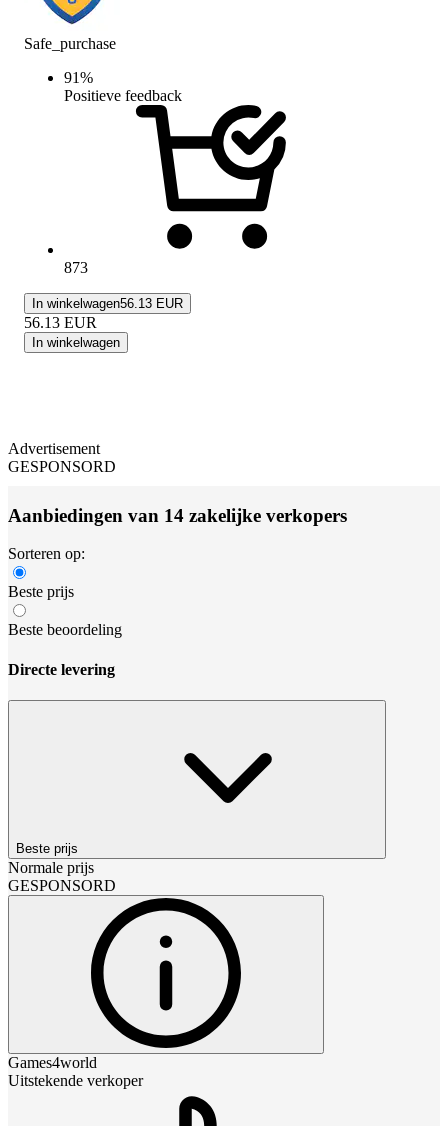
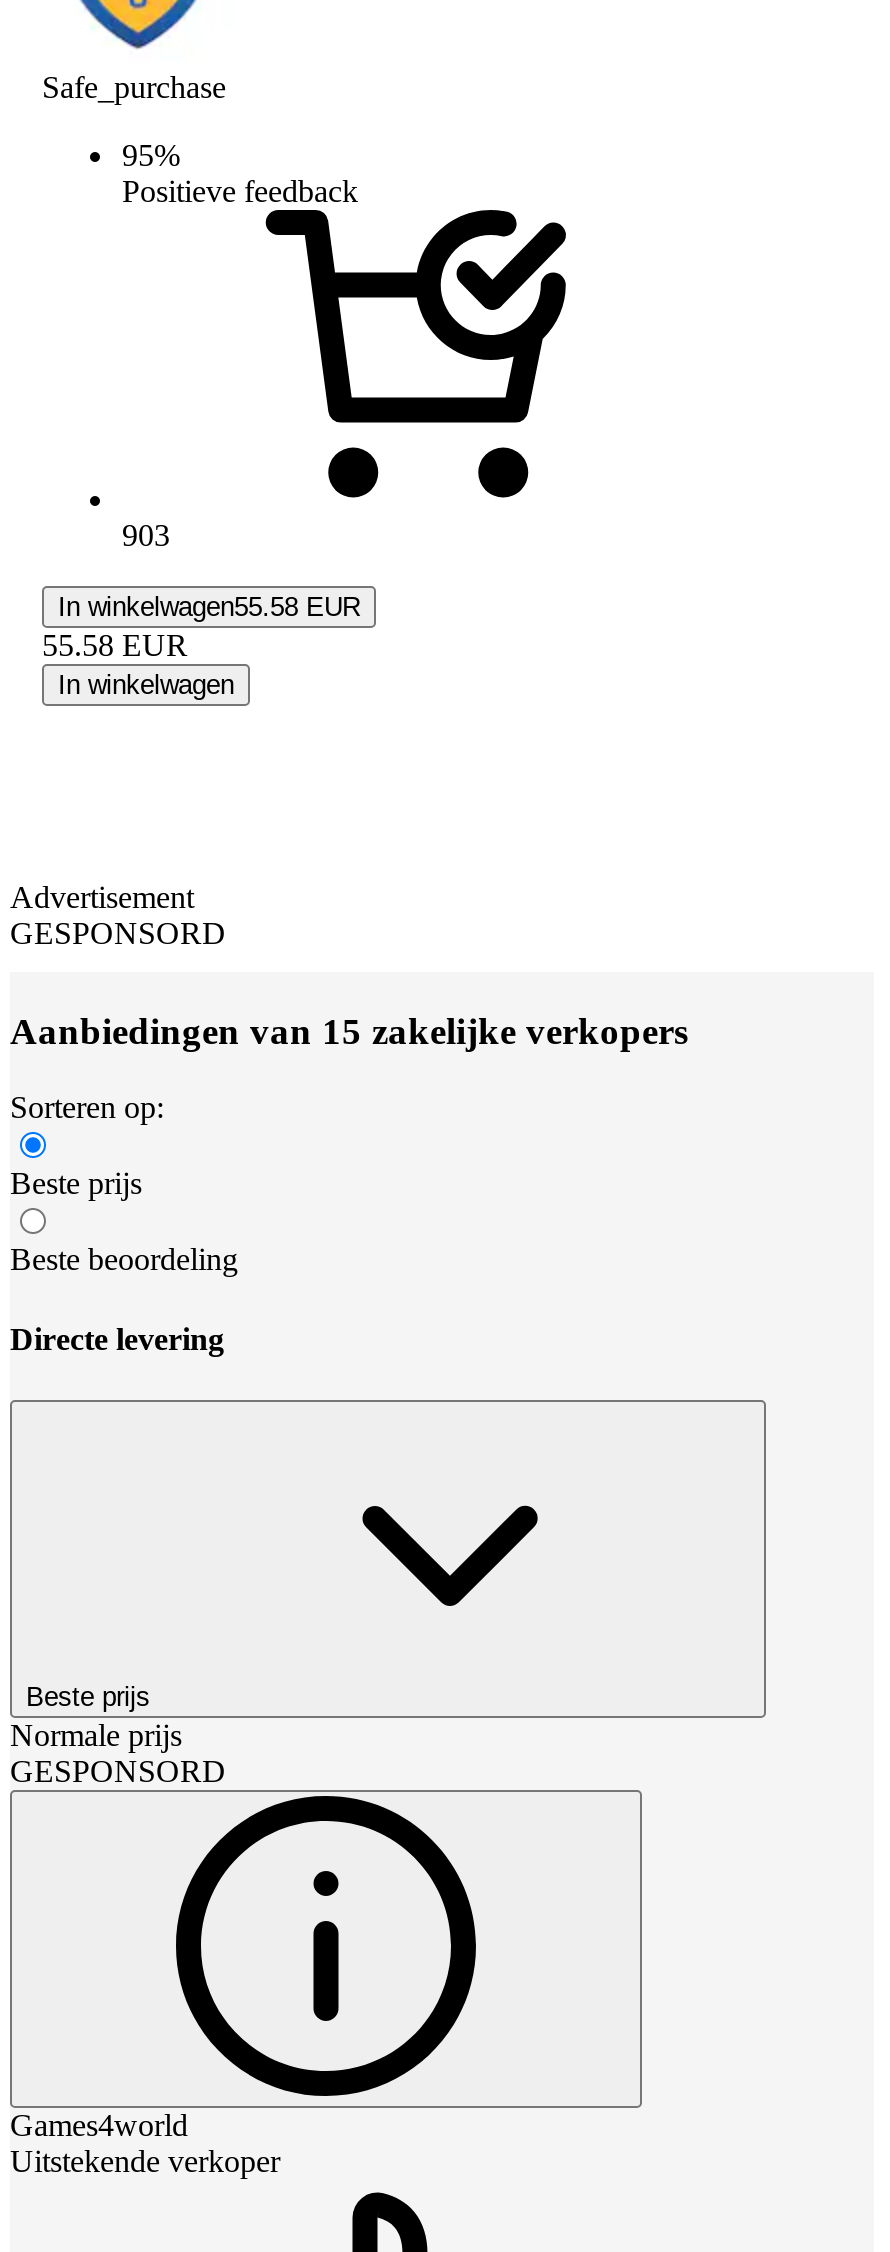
[64,69,93,86] 91% -> [122,138,180,172] 95%
[64,259,88,276] 873 -> [122,518,170,552] 903
[32,296,183,311] In winkelwagen56.13 EUR -> [58,592,360,622] In winkelwagen55.58 EUR
[24,314,97,331] 56.13 EUR -> [42,628,188,662] 55.58 EUR
[8,504,347,525] Aanbiedingen van 14 zakelijke verkopers -> [10,1009,688,1051] Aanbiedingen van 15 zakelijke verkopers

